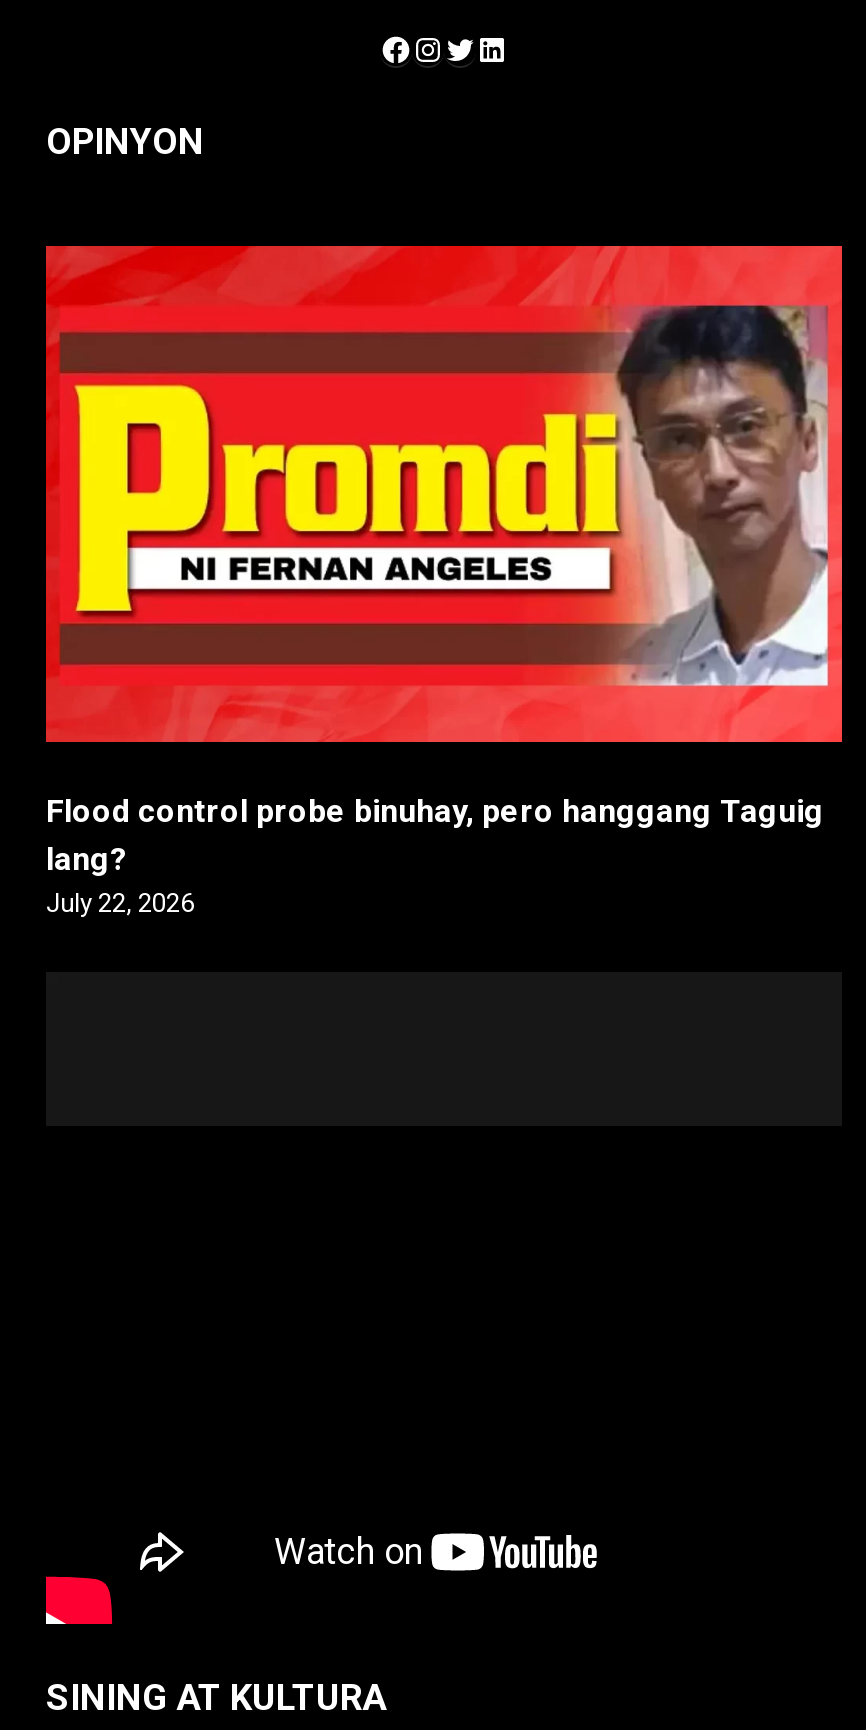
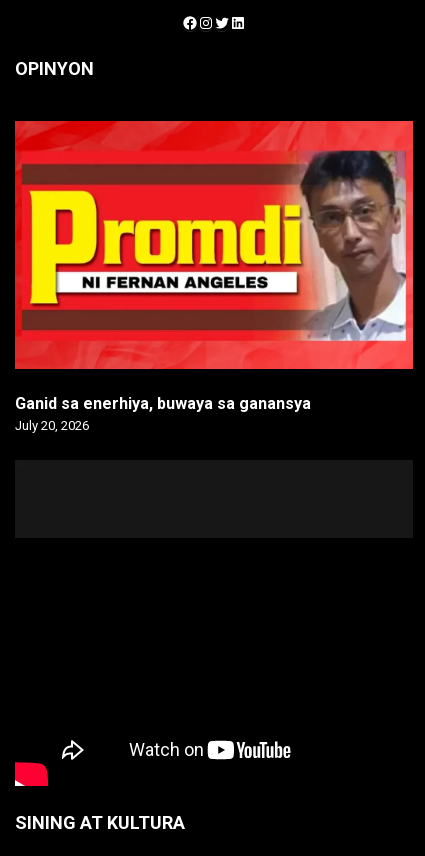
[46,793,824,919] Flood control probe binuhay, pero hanggang Taguig | lang? | July 22, 2026 -> [15,394,311,433] Ganid sa enerhiya, buwaya sa ganansya | July 20, 2026

